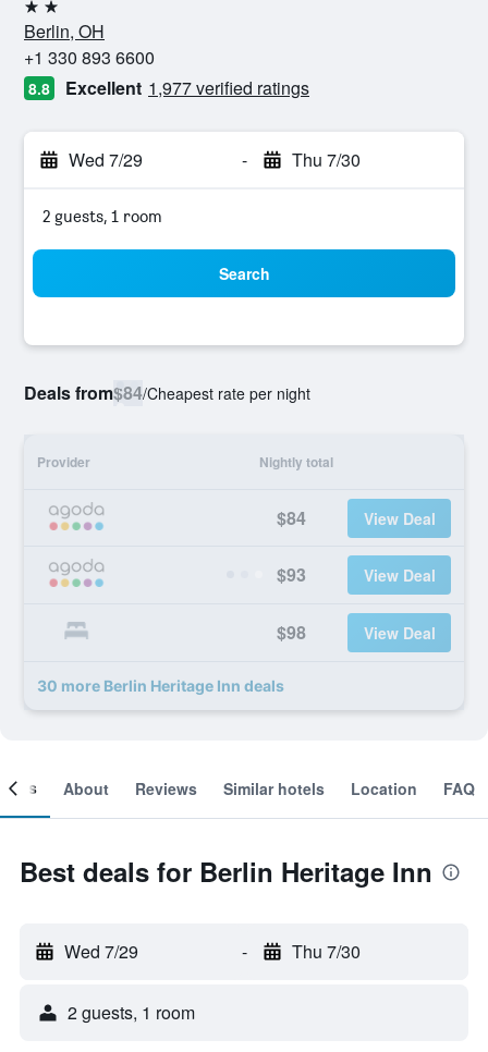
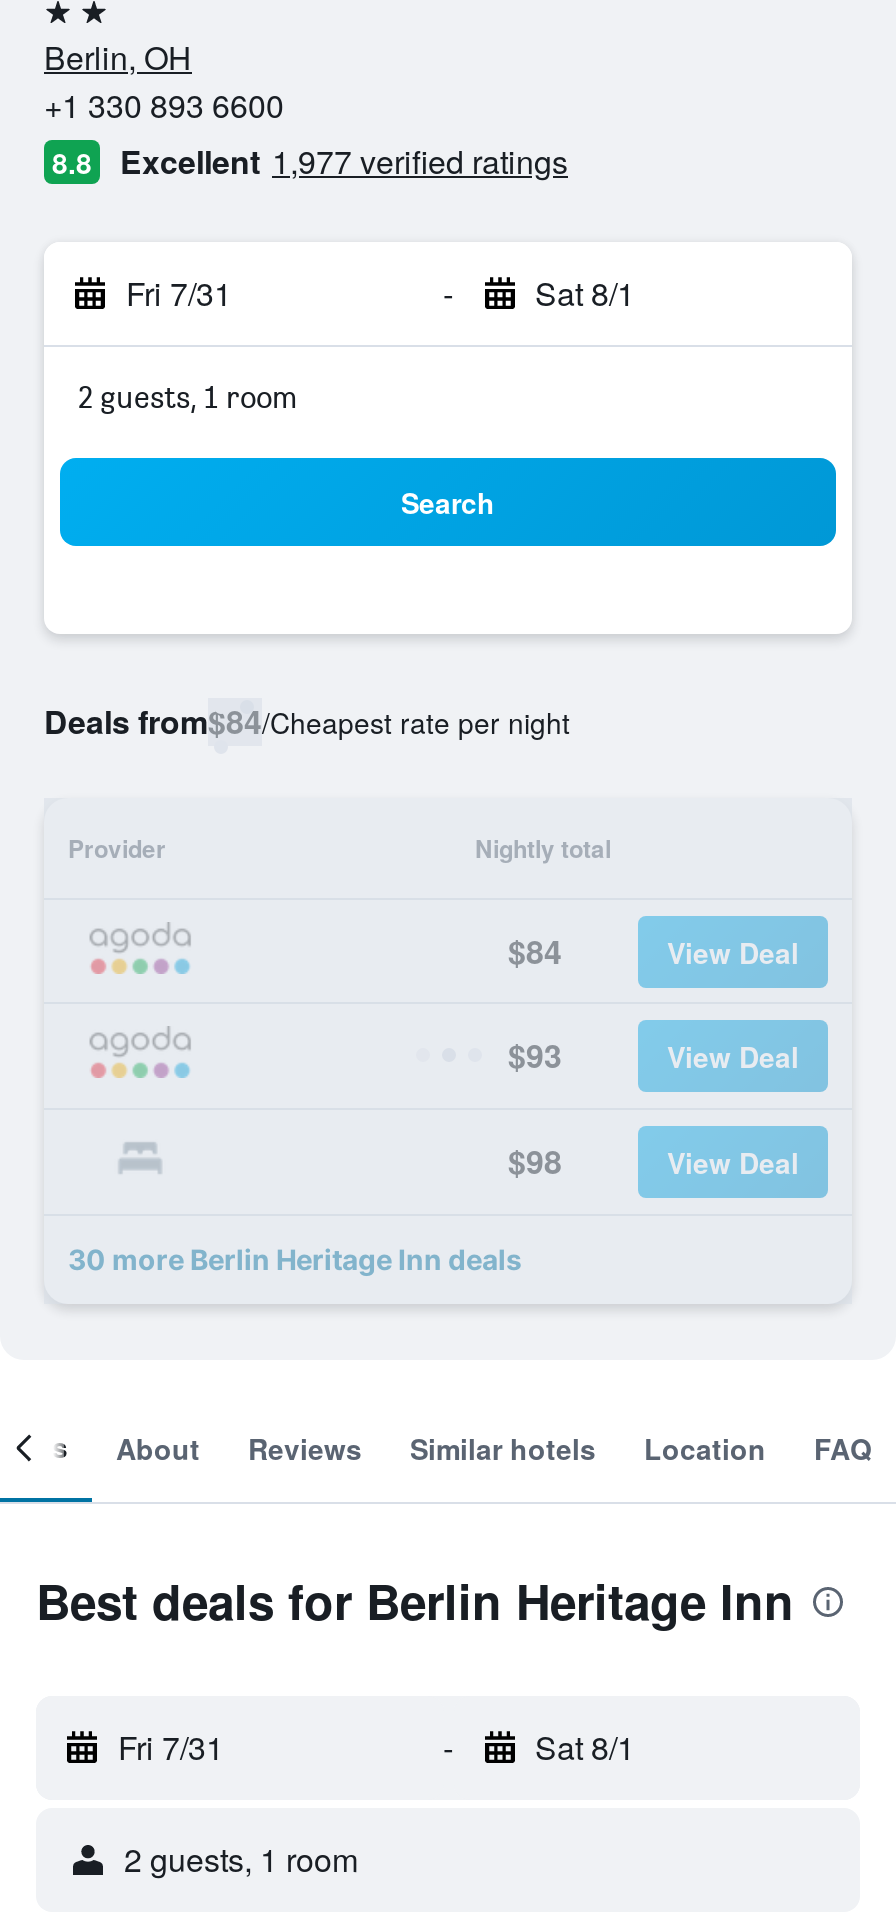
[69,147,143,172] Wed 7/29 -> [126,270,232,316] Fri 7/31
[291,147,360,172] Thu 7/30 -> [535,270,635,316] Sat 8/1
[64,939,138,964] Wed 7/29 -> [118,1724,224,1770] Fri 7/31
[291,939,360,964] Thu 7/30 -> [535,1724,635,1770] Sat 8/1

